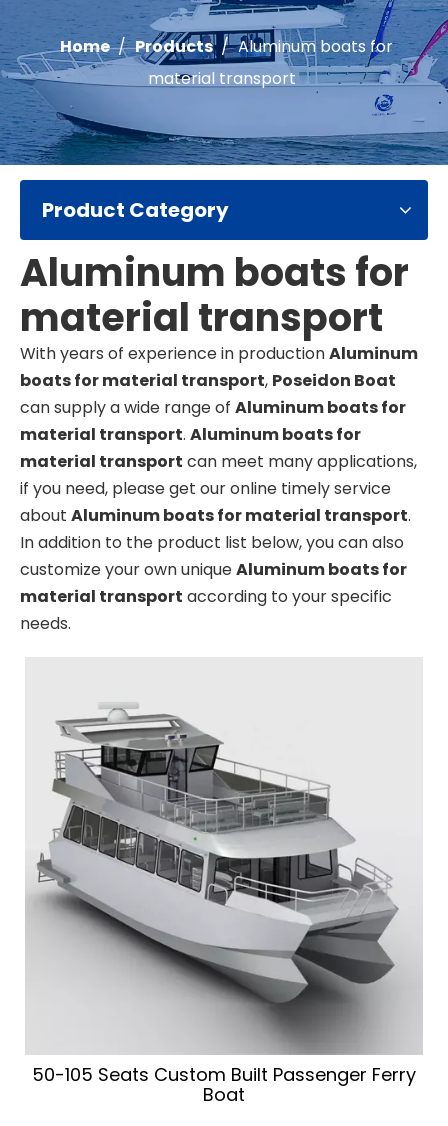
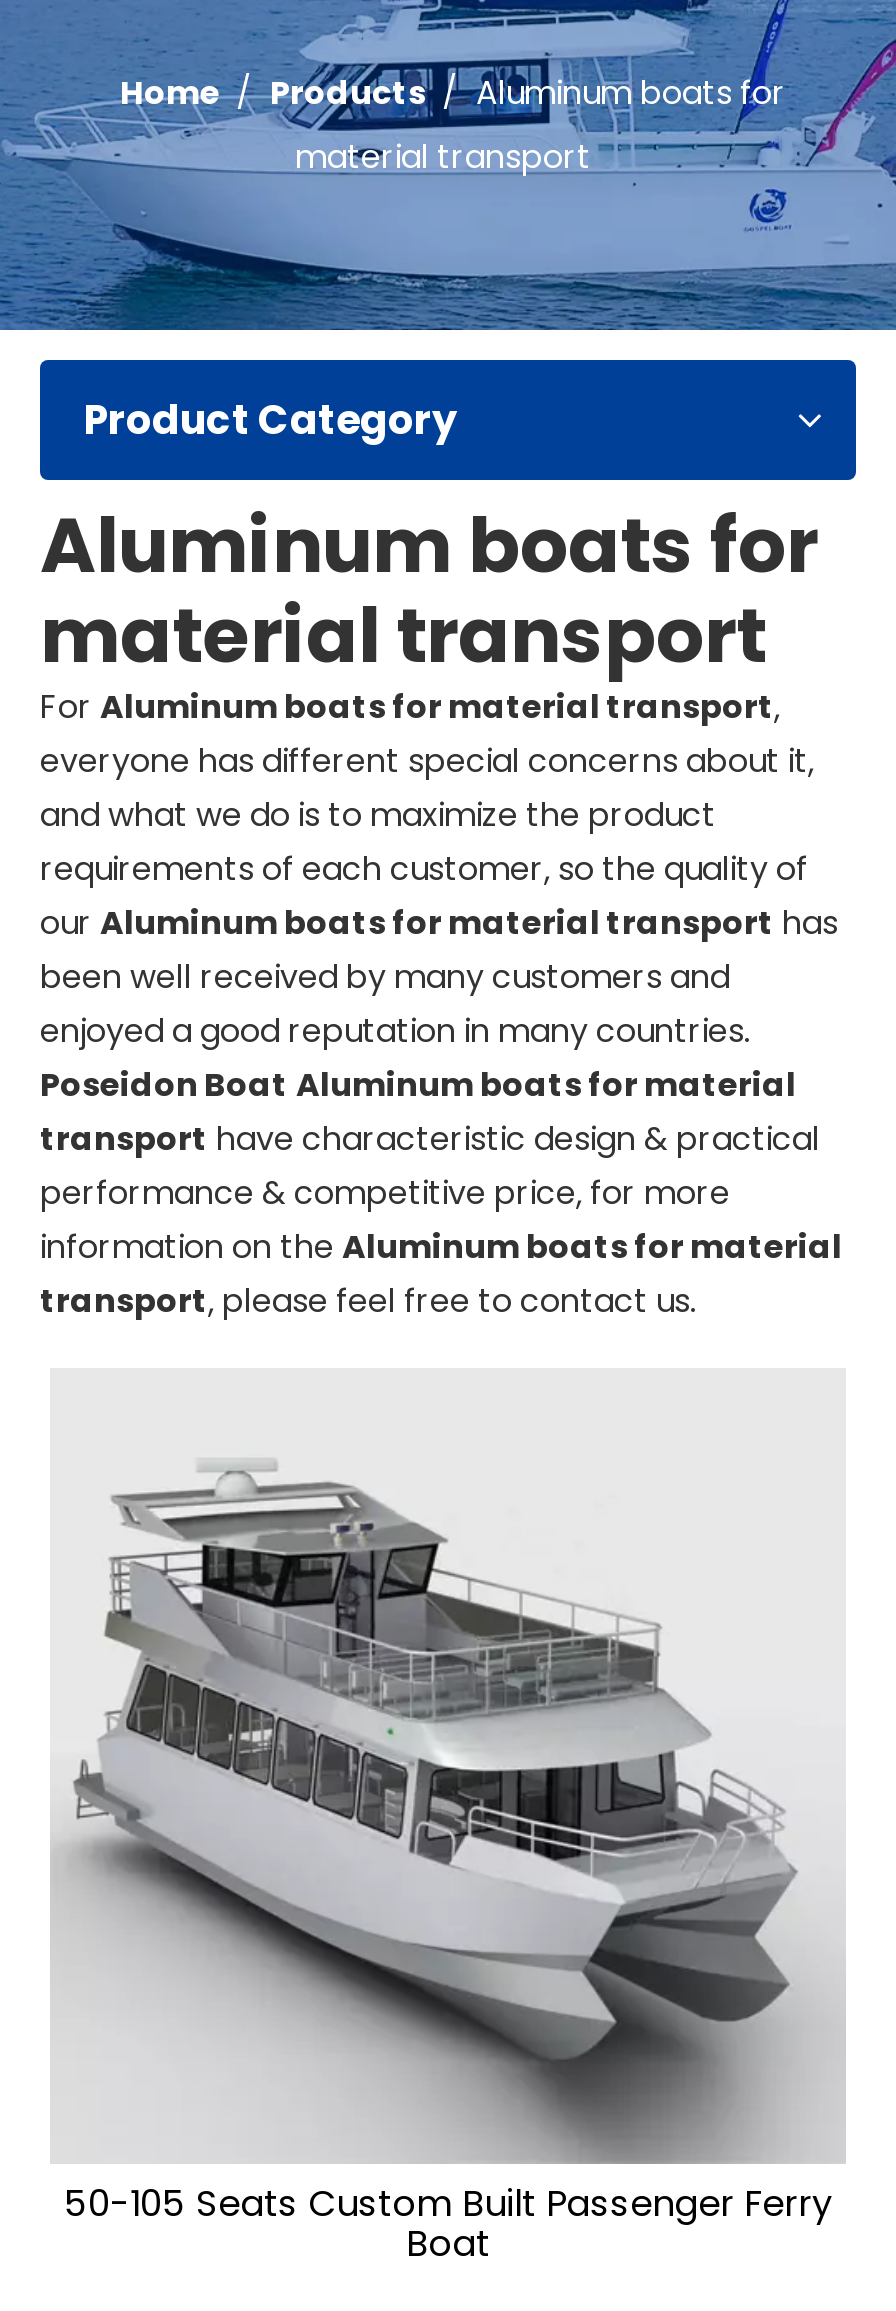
[20,342,418,635] With years of experience in production Aluminum | boats for material transport, Poseidon Boat | can supply a wide range of Aluminum boats for | material transport. Aluminum boats for | material transport can meet many applications, | if you need, please get our online timely service | about Aluminum boats for material transport. | In addition to the product list below, you can also | customize your own unique Aluminum boats for | material transport according to your specific | needs. -> [40,684,842,1324] For Aluminum boats for material transport, | everyone has different special concerns about it, | and what we do is to maximize the product | requirements of each customer, so the quality of | our Aluminum boats for material transport has | been well received by many customers and | enjoyed a good reputation in many countries. | Poseidon Boat Aluminum boats for material | transport have characteristic design & practical | performance & competitive price, for more | information on the Aluminum boats for material | transport, please feel free to contact us.

